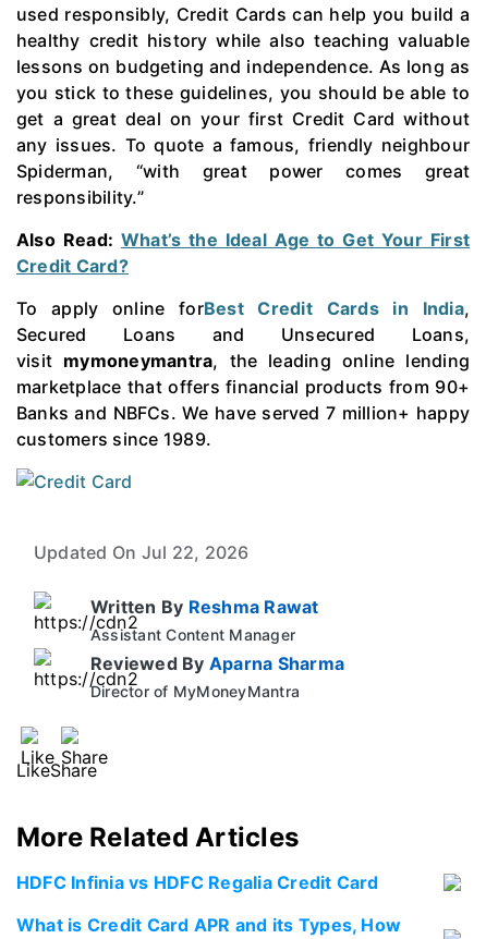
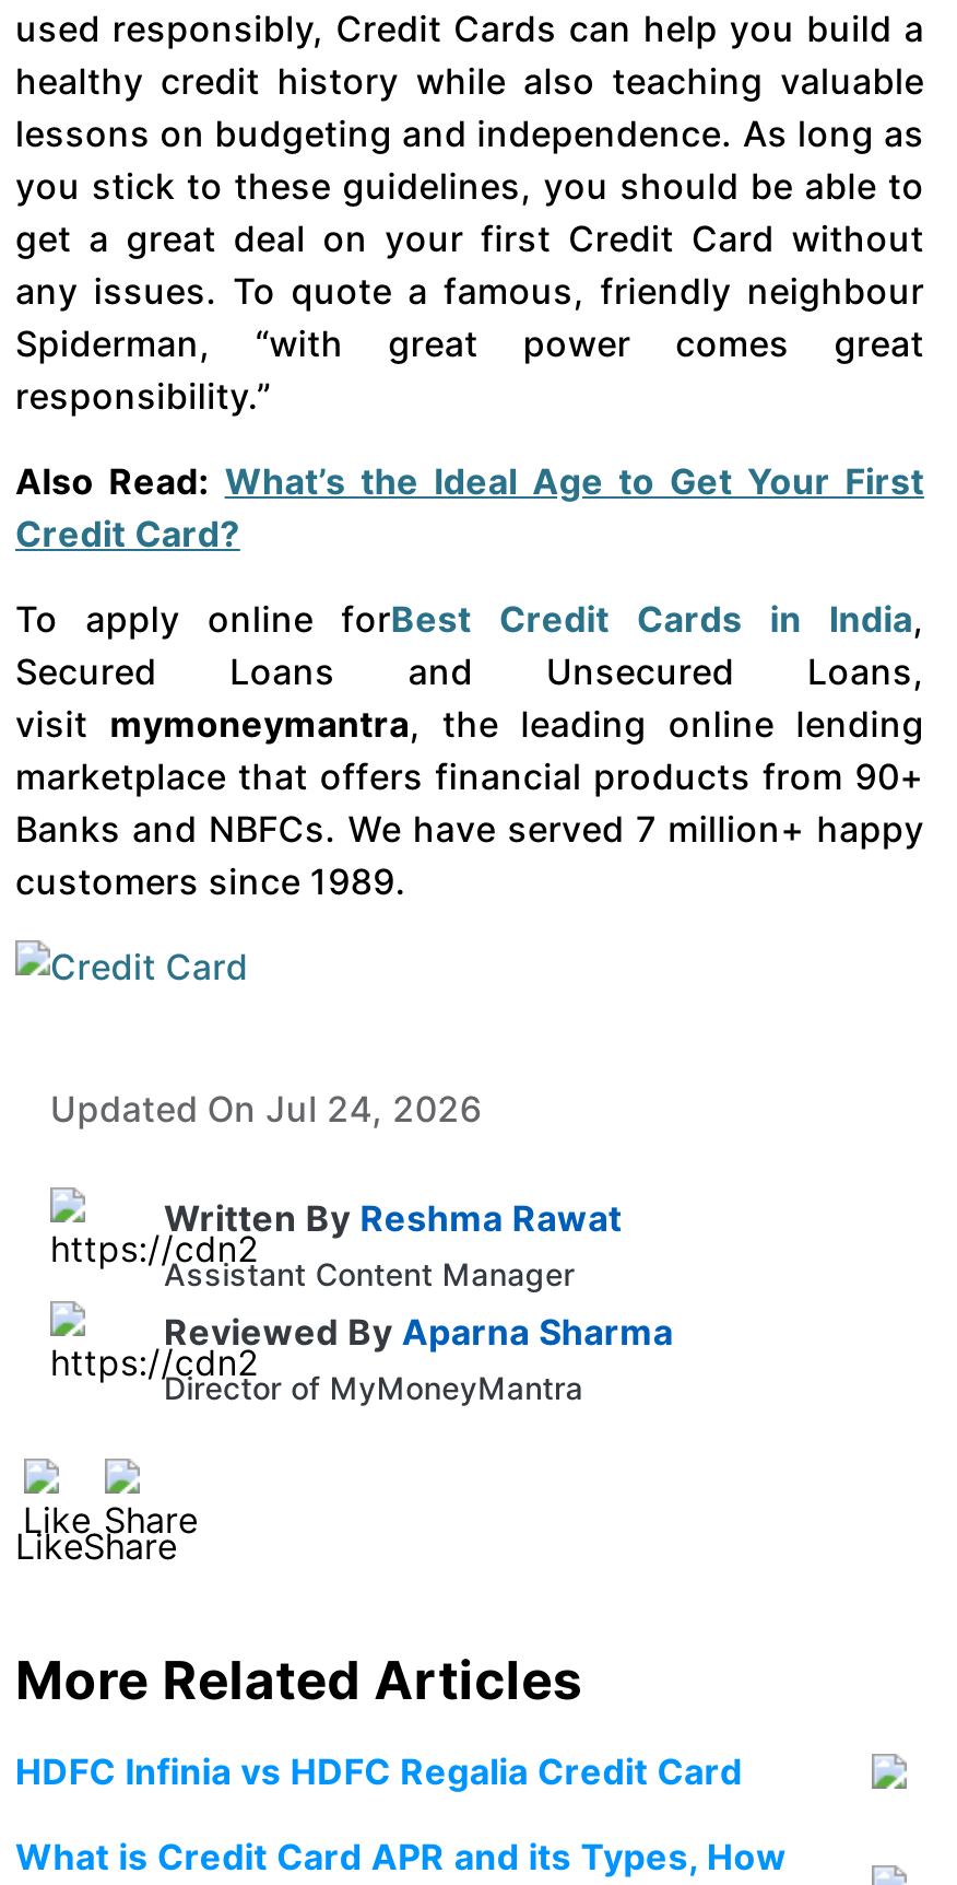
[34,541,249,563] Updated On Jul 22, 2026 -> [50,1087,482,1131] Updated On Jul 24, 2026

